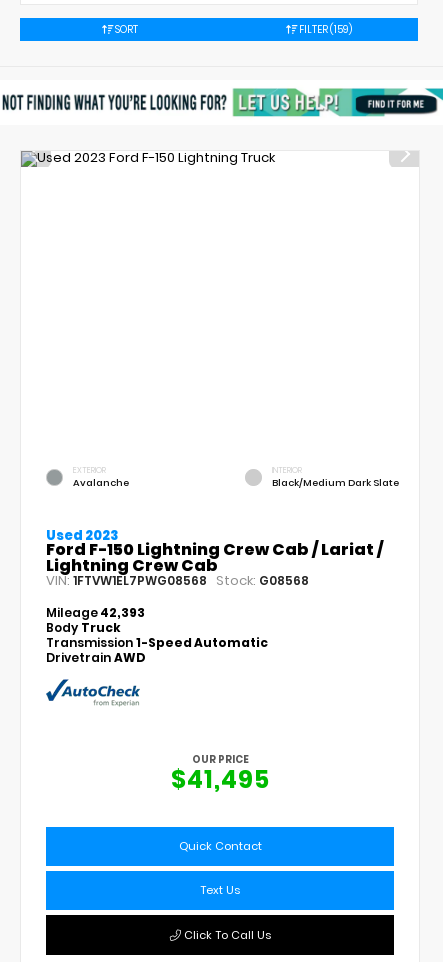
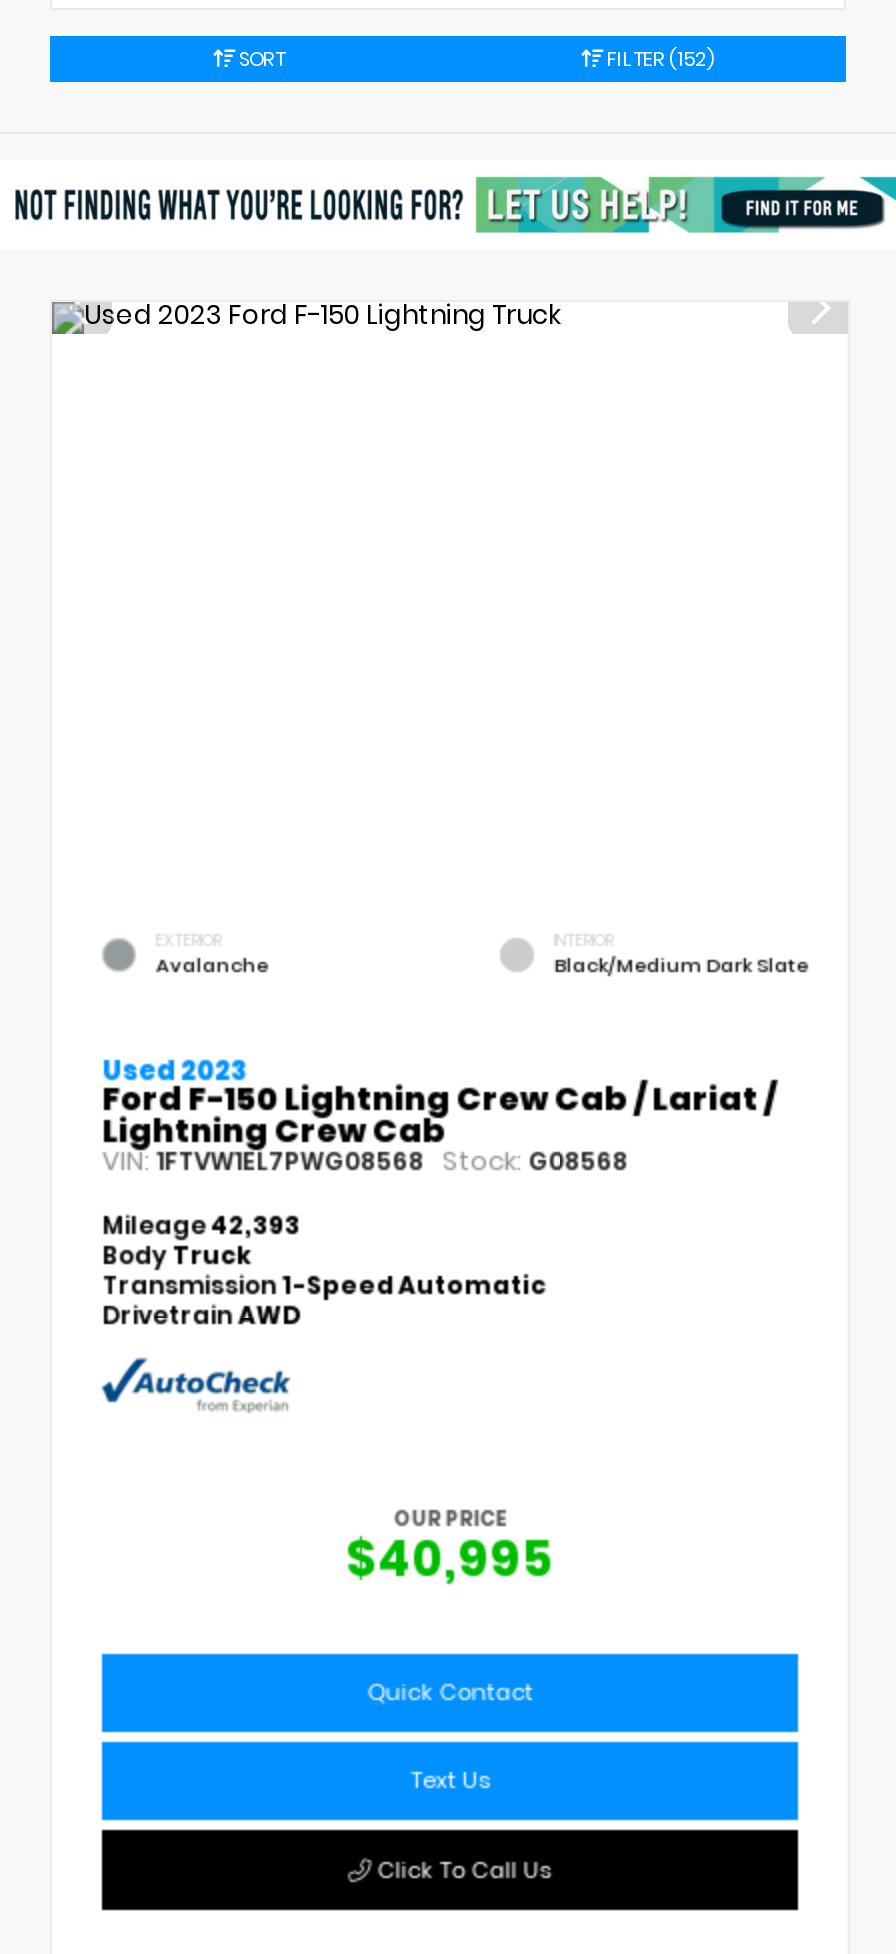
[296,22,351,37] FILTER (159) -> [603,44,713,74] FILTER (152)
[170,762,269,795] $41,495 -> [346,1525,554,1591] $40,995

